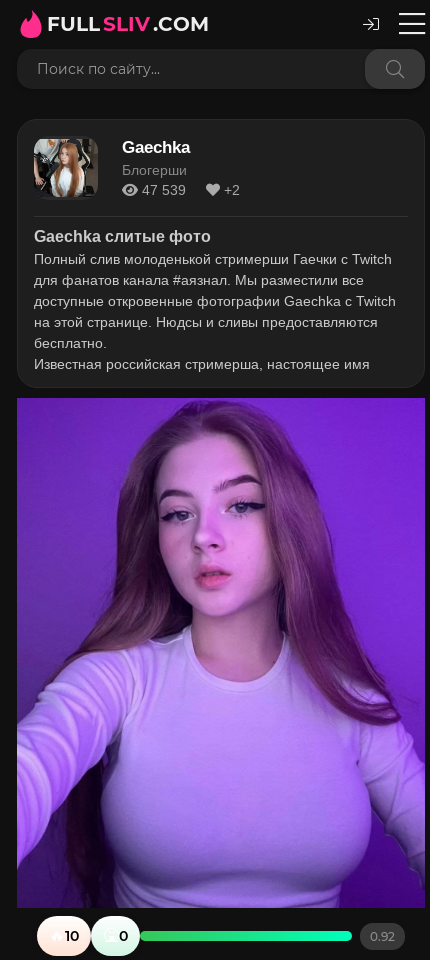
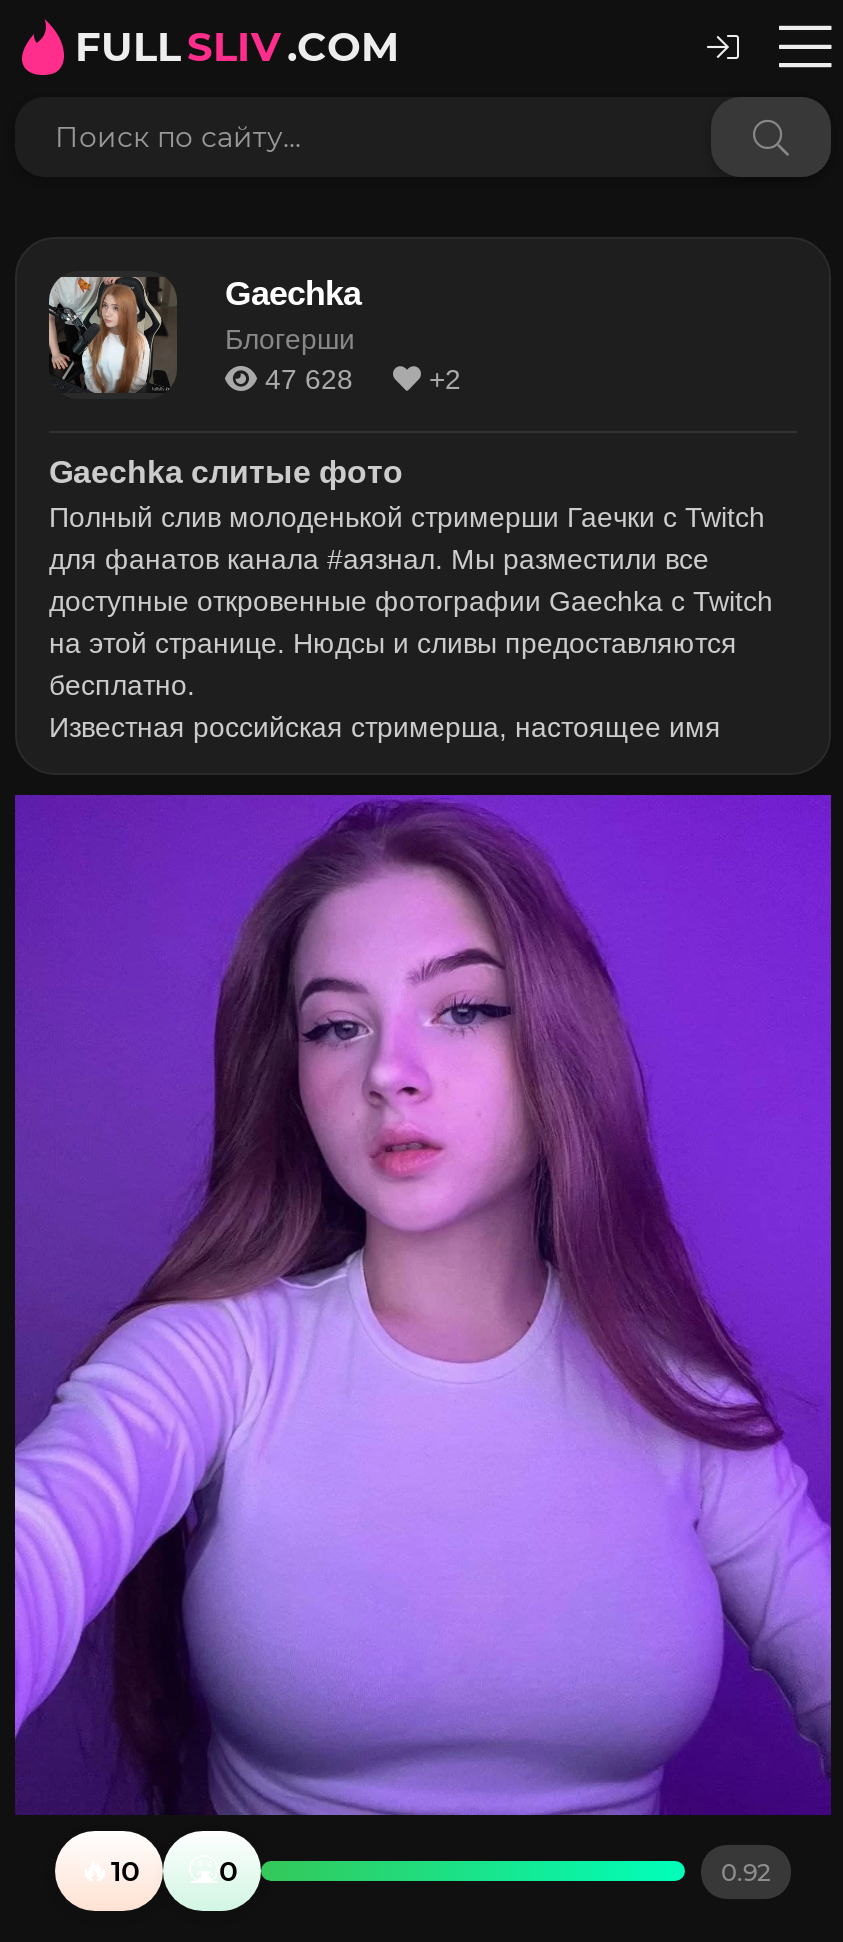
[138,182,186,198] 47 539 -> [257,363,353,395] 47 628

